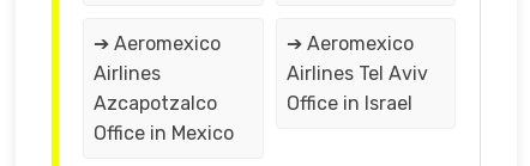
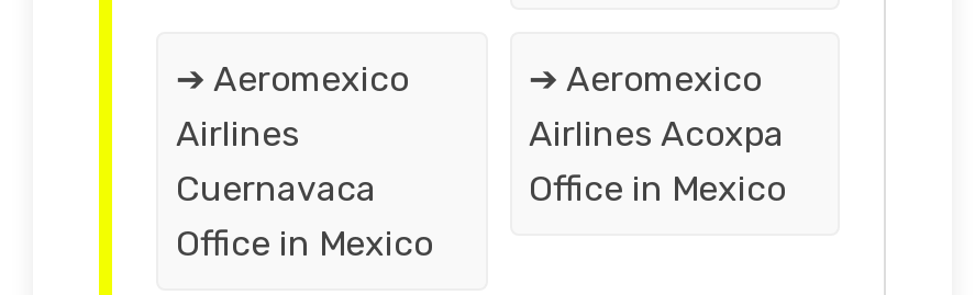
[286,62,427,114] Airlines Tel Aviv | Office in Israel -> [529,112,786,209] Airlines Acoxpa | Office in Mexico
[94,92,217,114] Azcapotzalco -> [176,167,376,209] Cuernavaca

